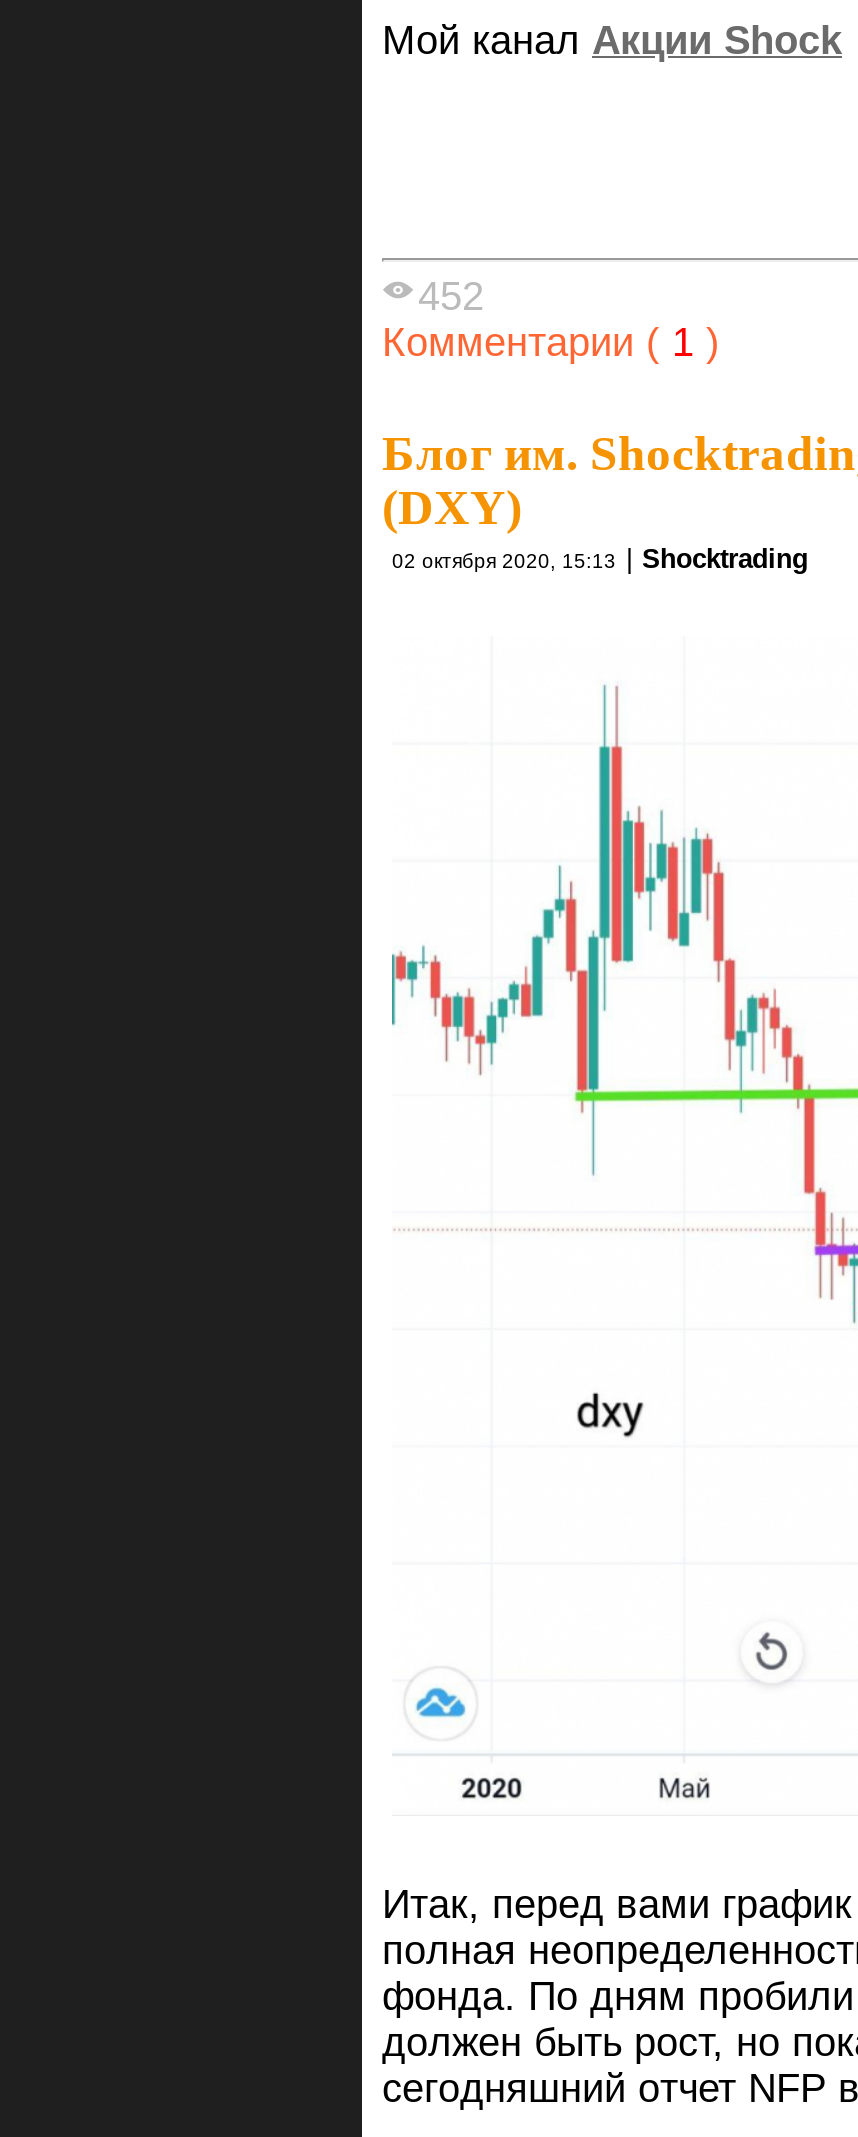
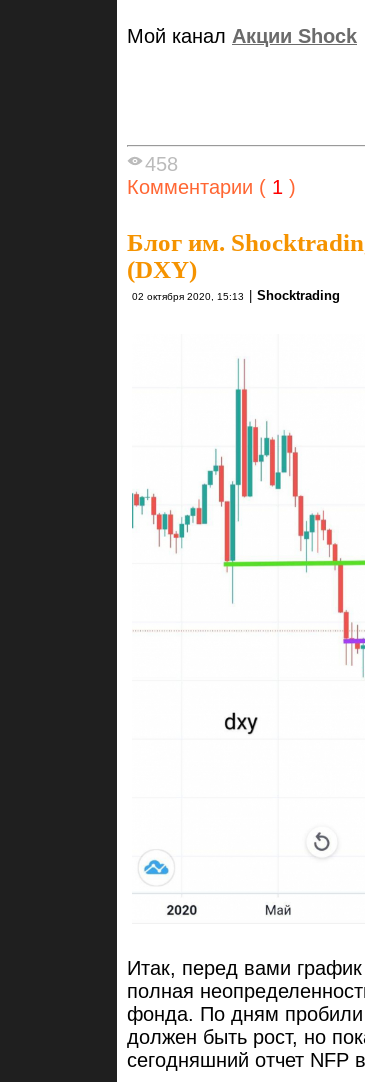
[418,275,484,319] 452 -> [145,153,178,175] 458

